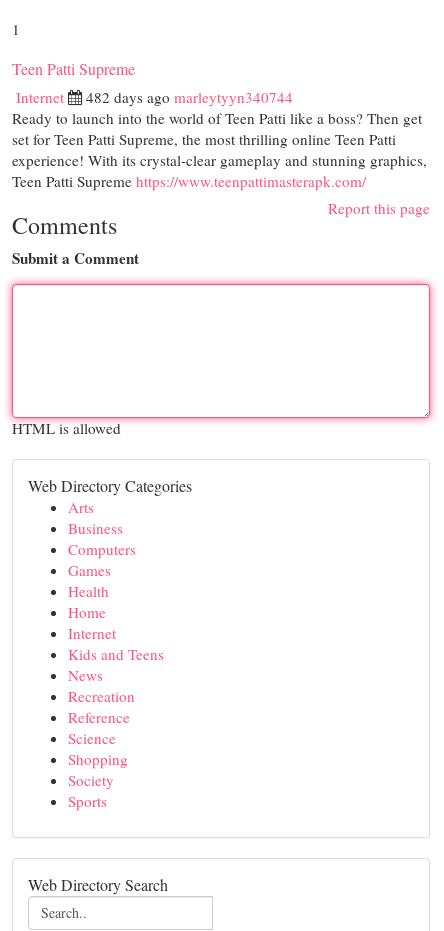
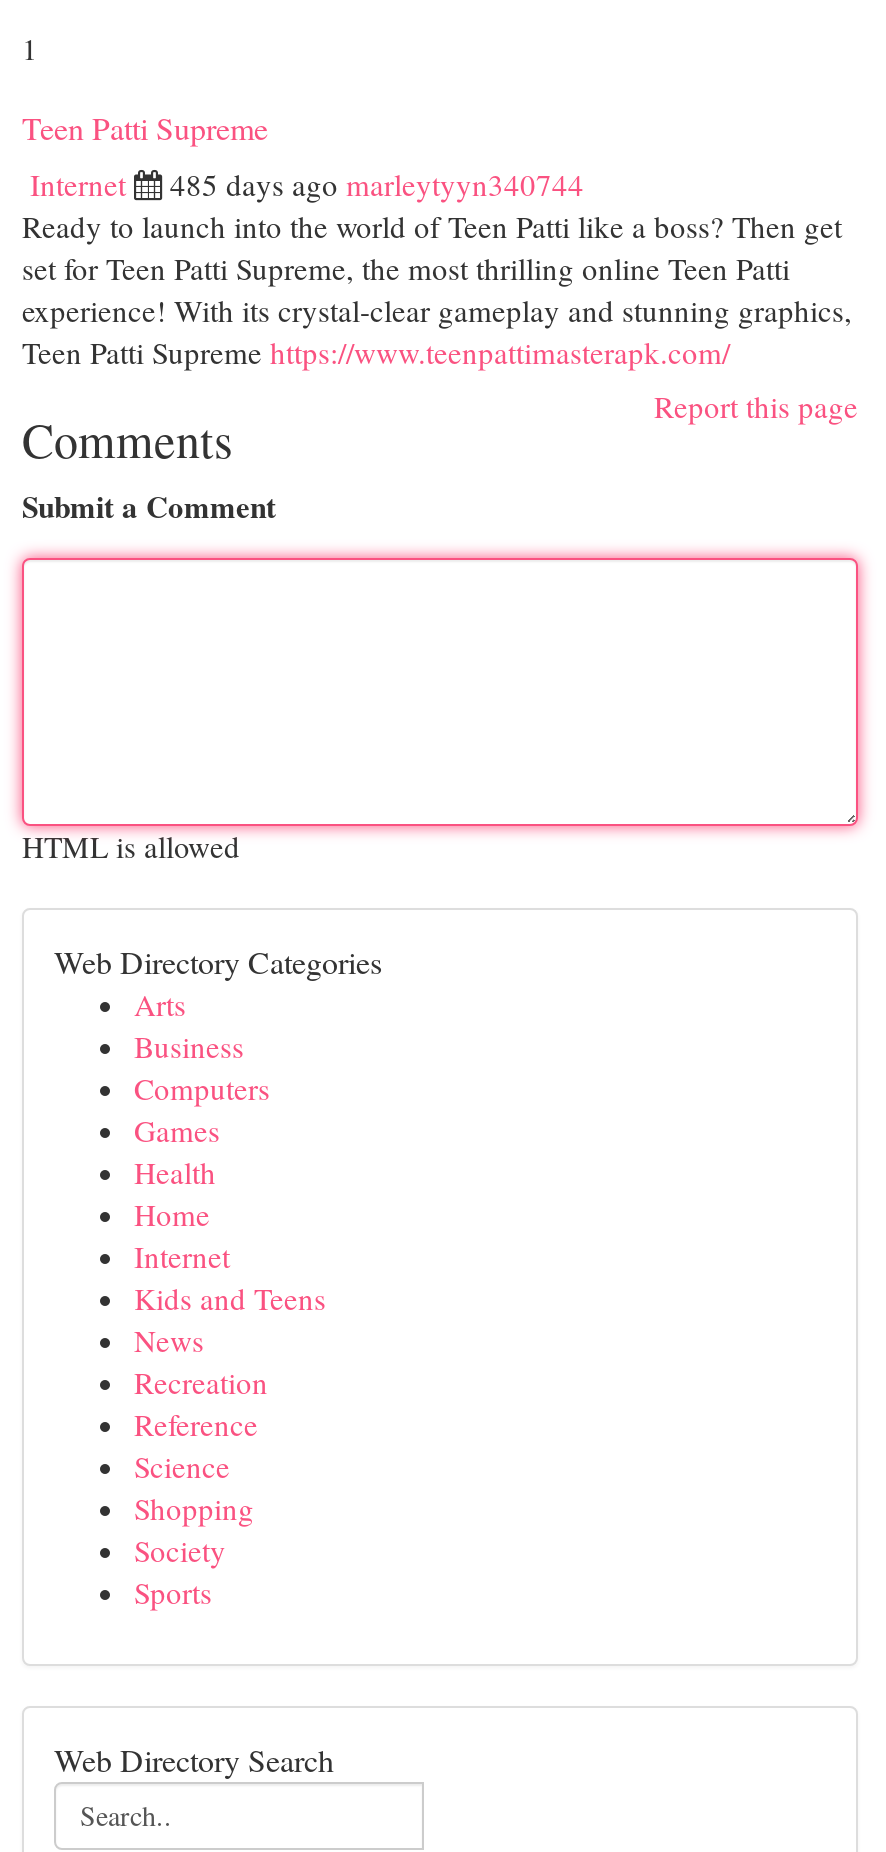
[86,87,293,107] 482 days ago marleytyyn340744 -> [170,164,584,204] 485 days ago marleytyyn340744

